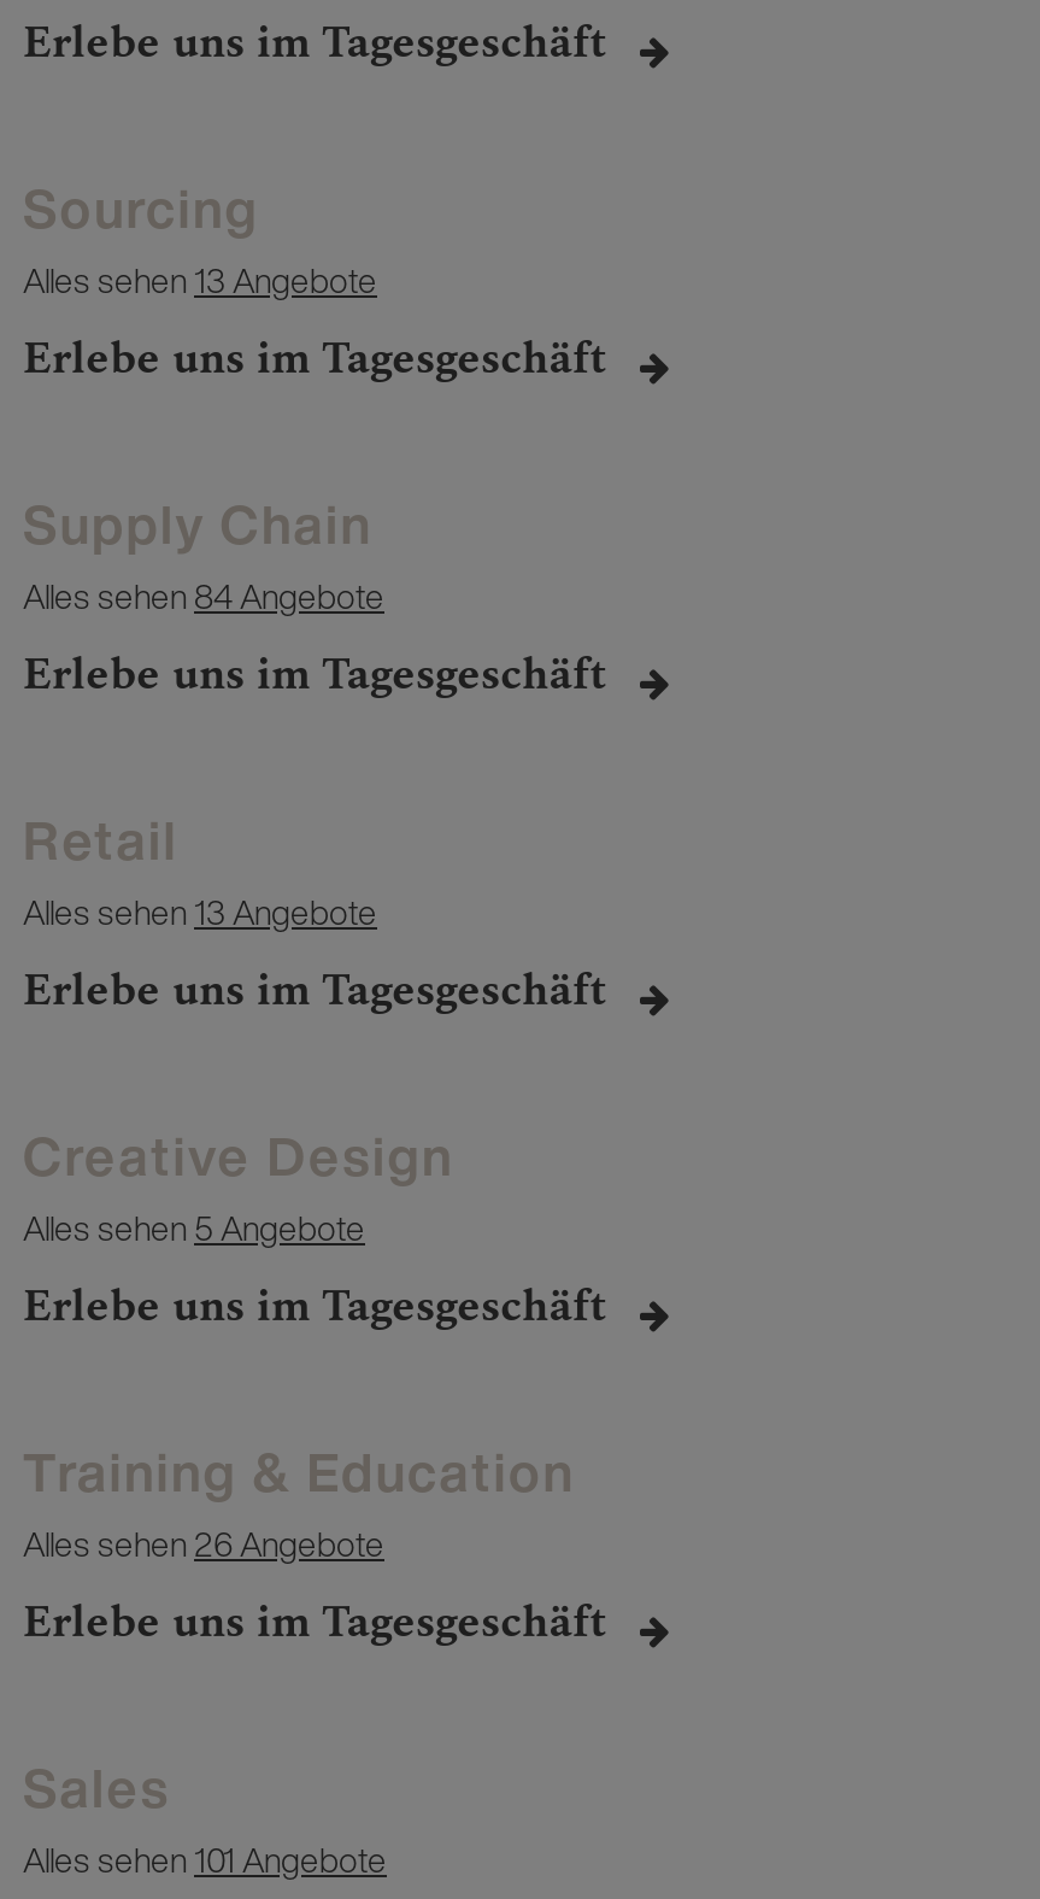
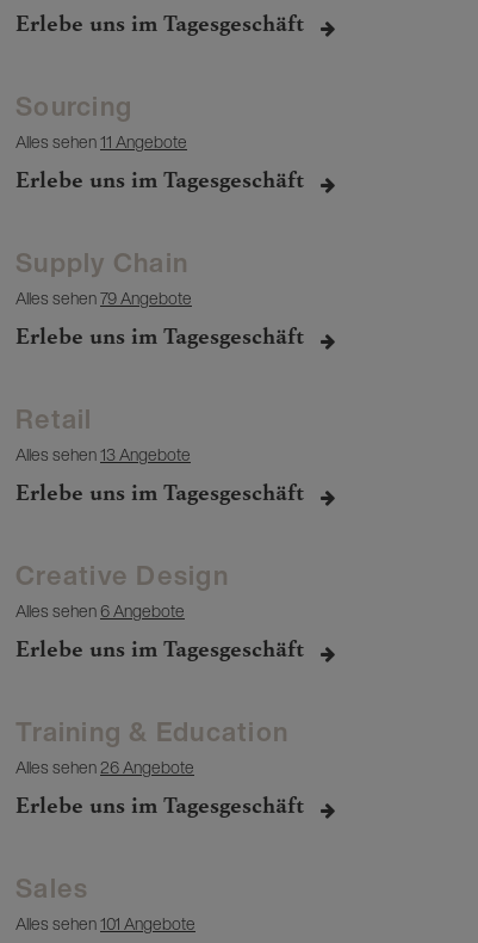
[23,254,377,305] Alles sehen 13 Angebote -> [15,129,187,154] Alles sehen 11 Angebote
[23,570,384,621] Alles sehen 84 Angebote -> [15,285,192,310] Alles sehen 79 Angebote
[23,1202,365,1253] Alles sehen 5 Angebote -> [15,598,185,623] Alles sehen 6 Angebote

